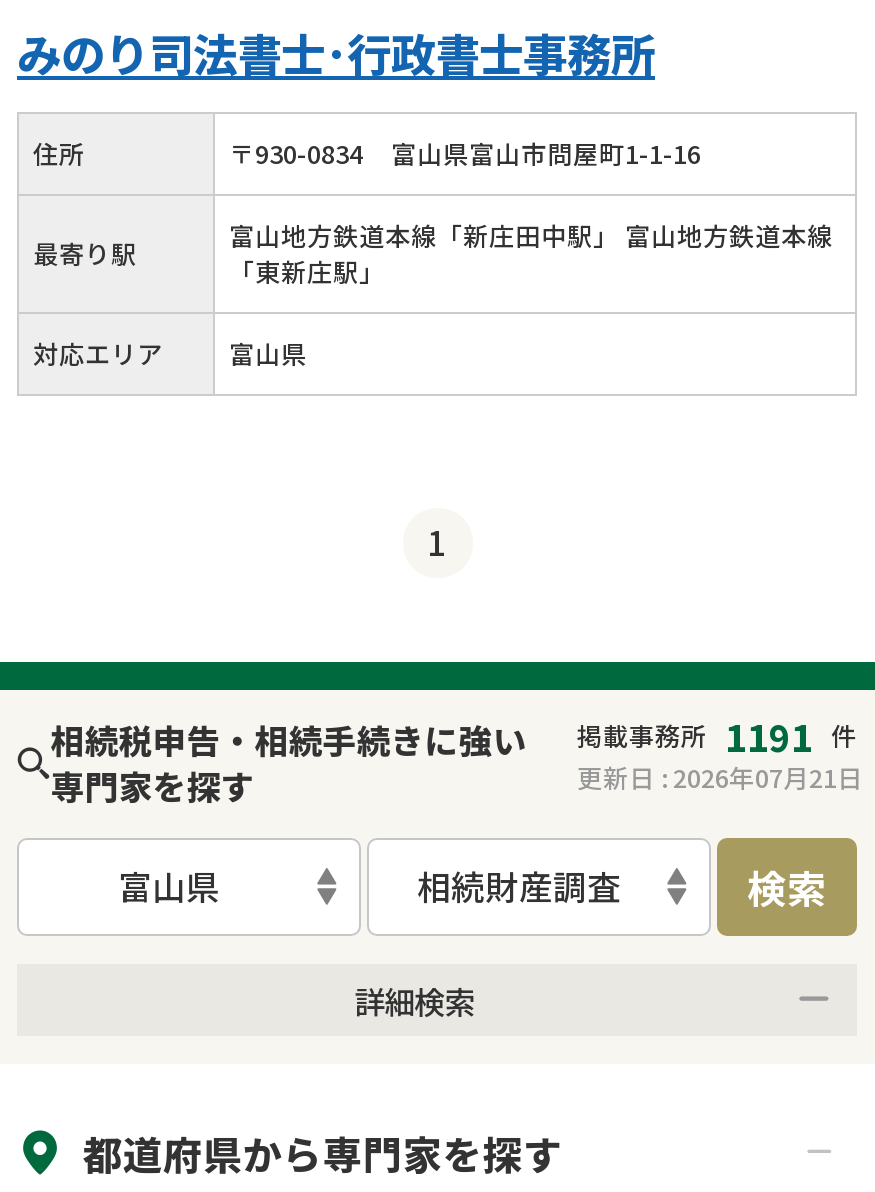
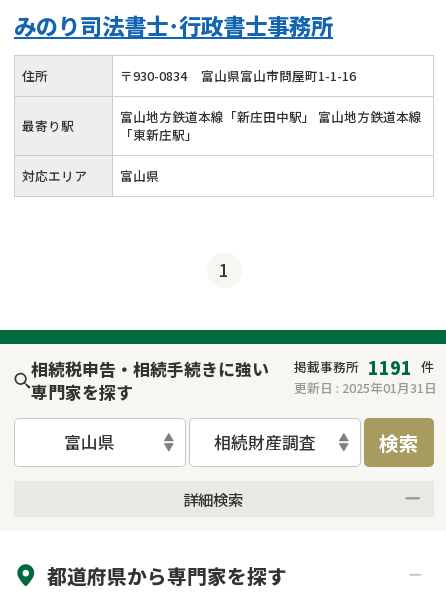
[577,757,863,795] 更新日 : 2026年07月21日 -> [294,377,437,396] 更新日 : 2025年01月31日

